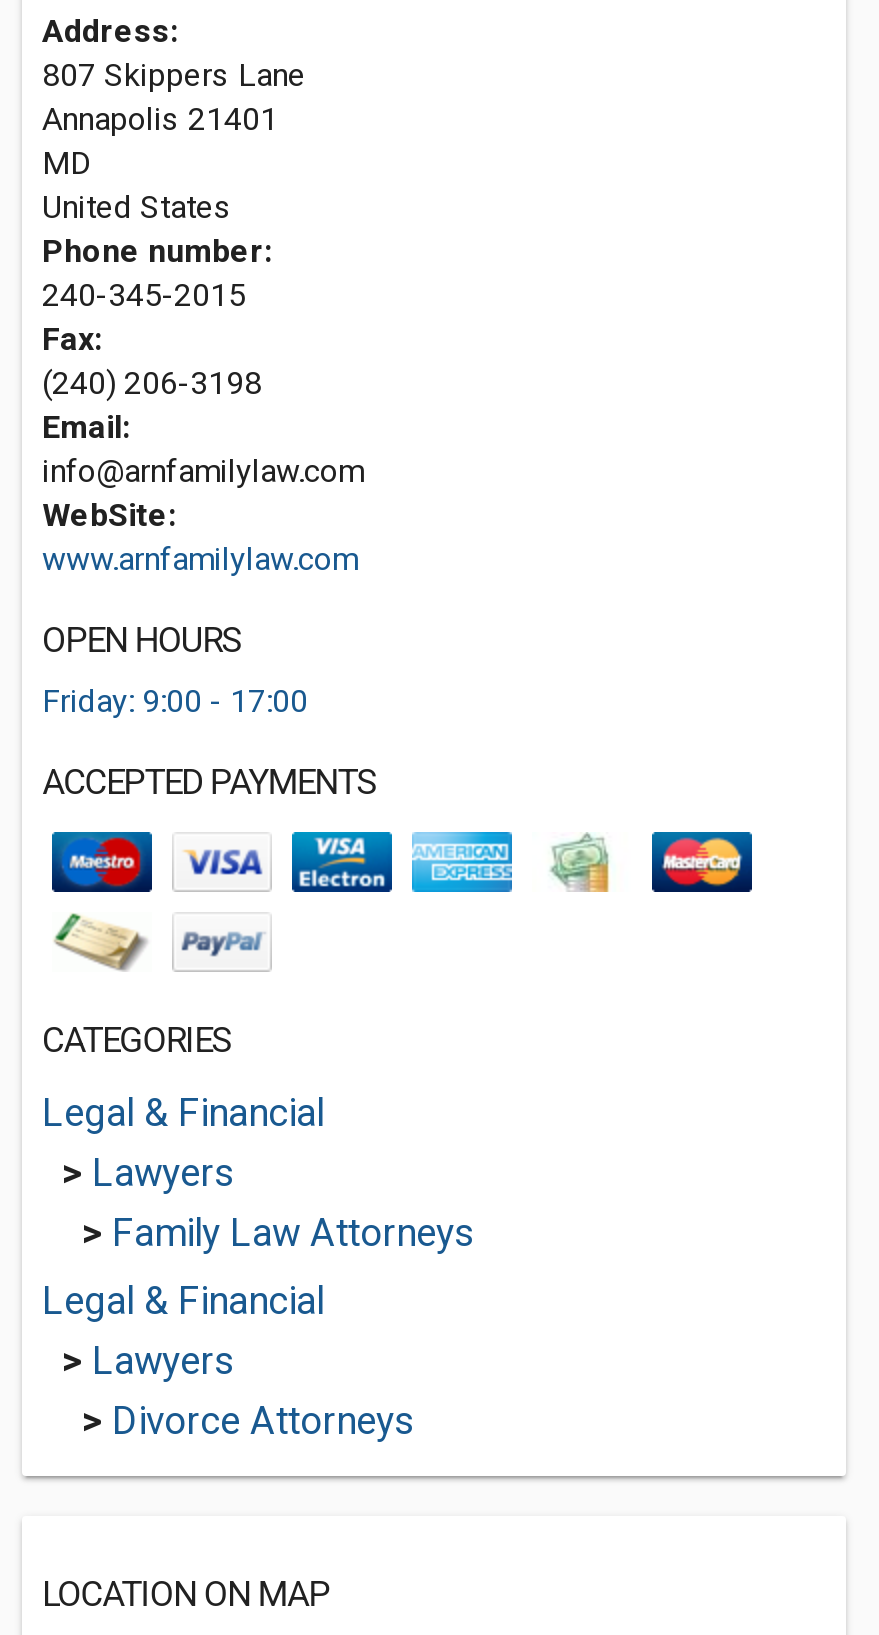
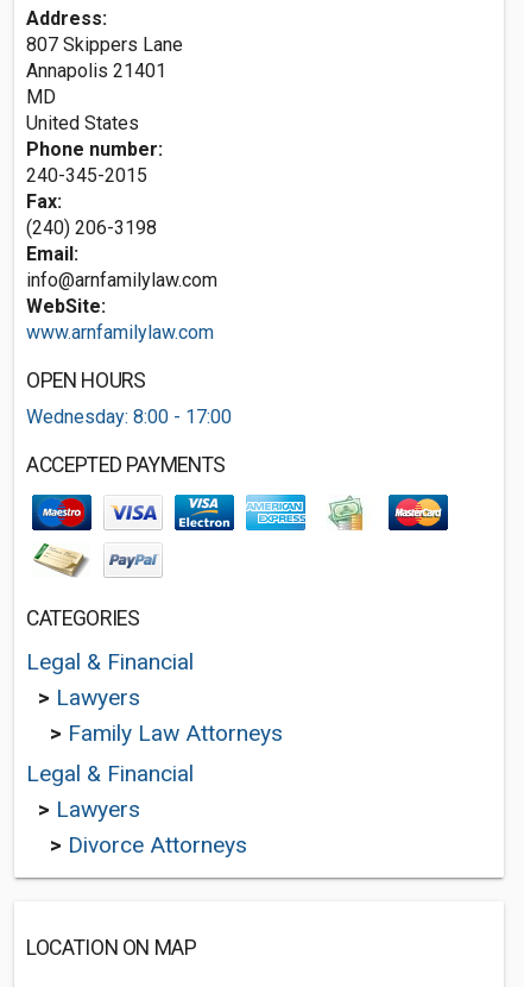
[42,682,308,720] Friday: 9:00 - 17:00 -> [26,406,232,428] Wednesday: 8:00 - 17:00

